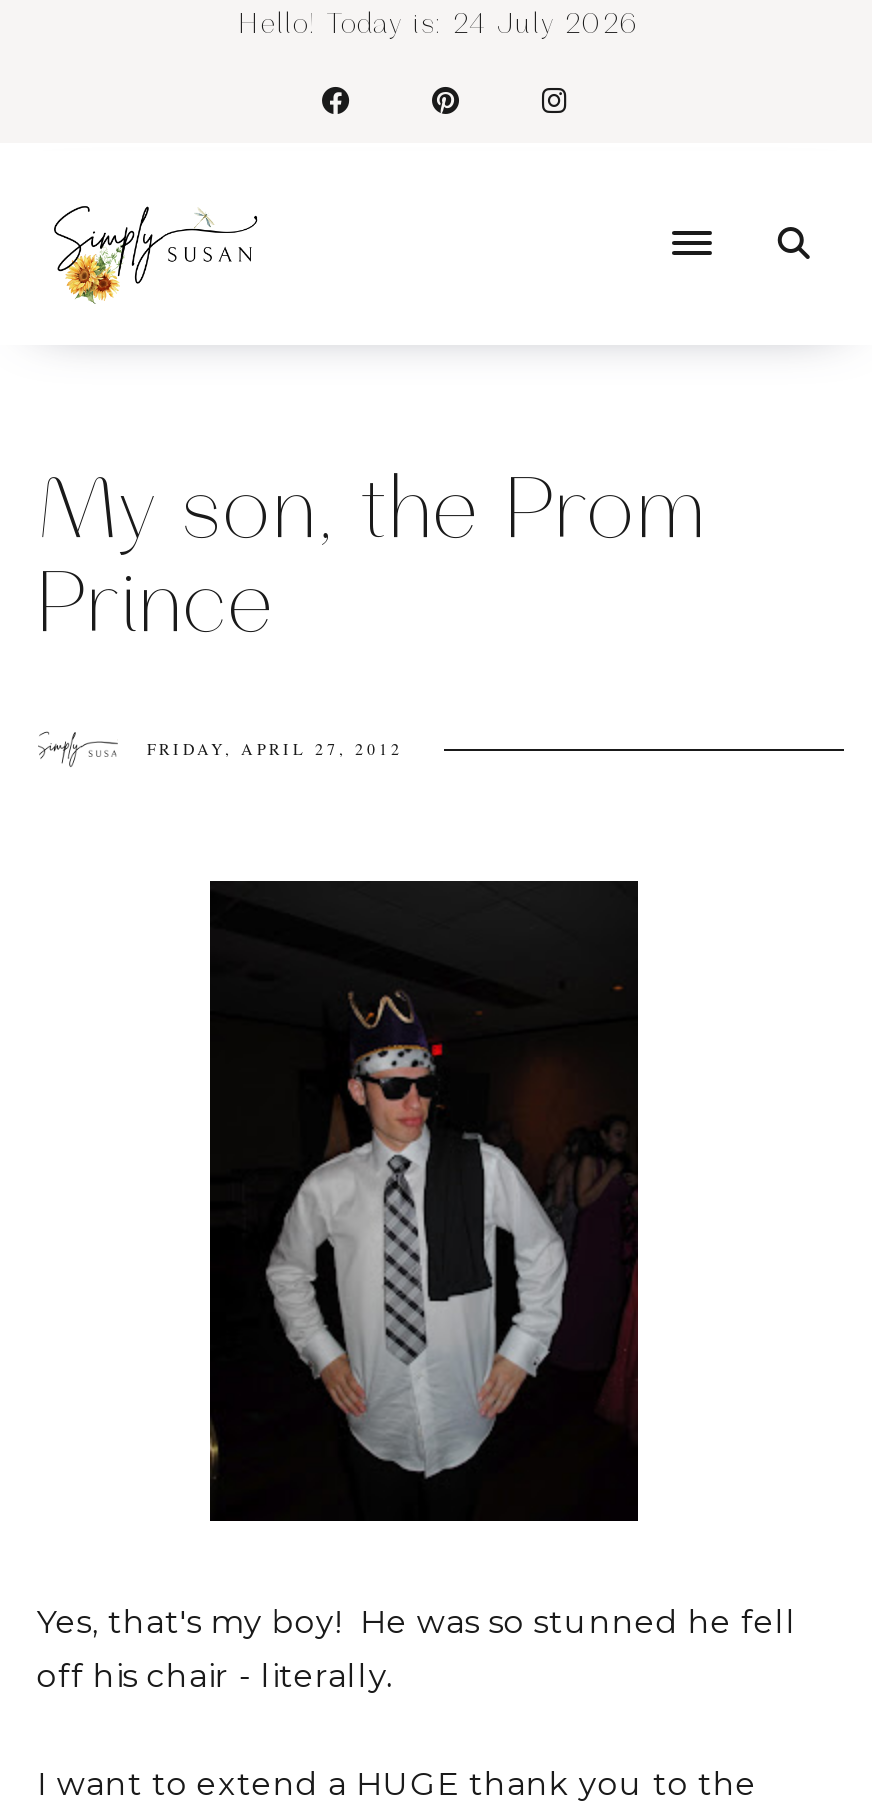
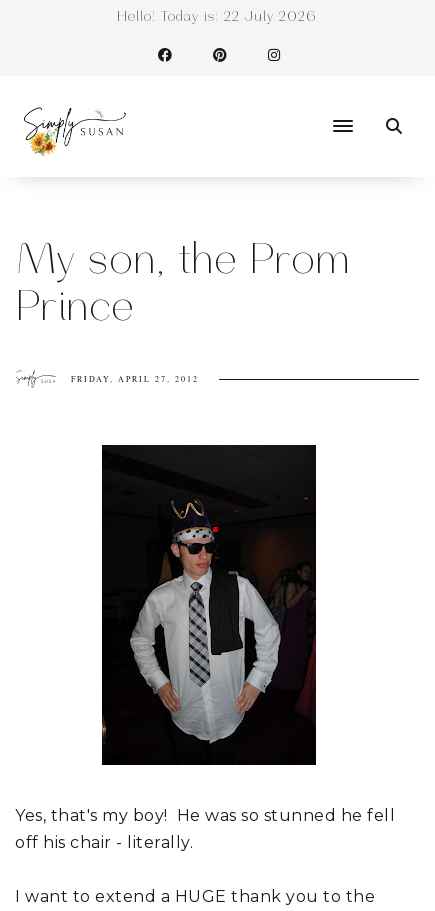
[239,11,641,39] Hello! Today is: 24 July 2026 -> [117,10,317,24] Hello! Today is: 22 July 2026

